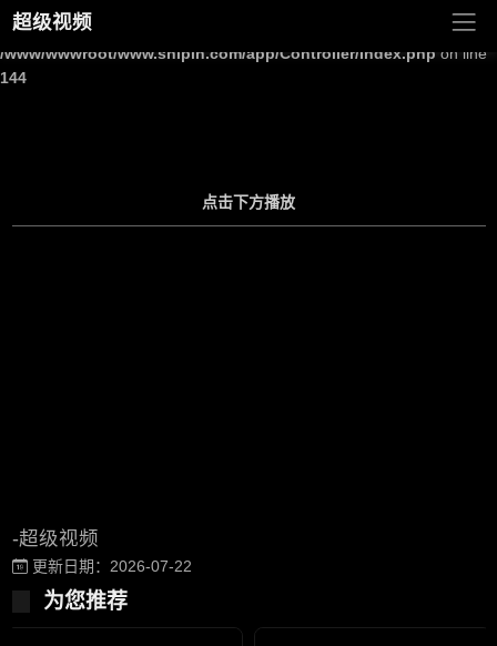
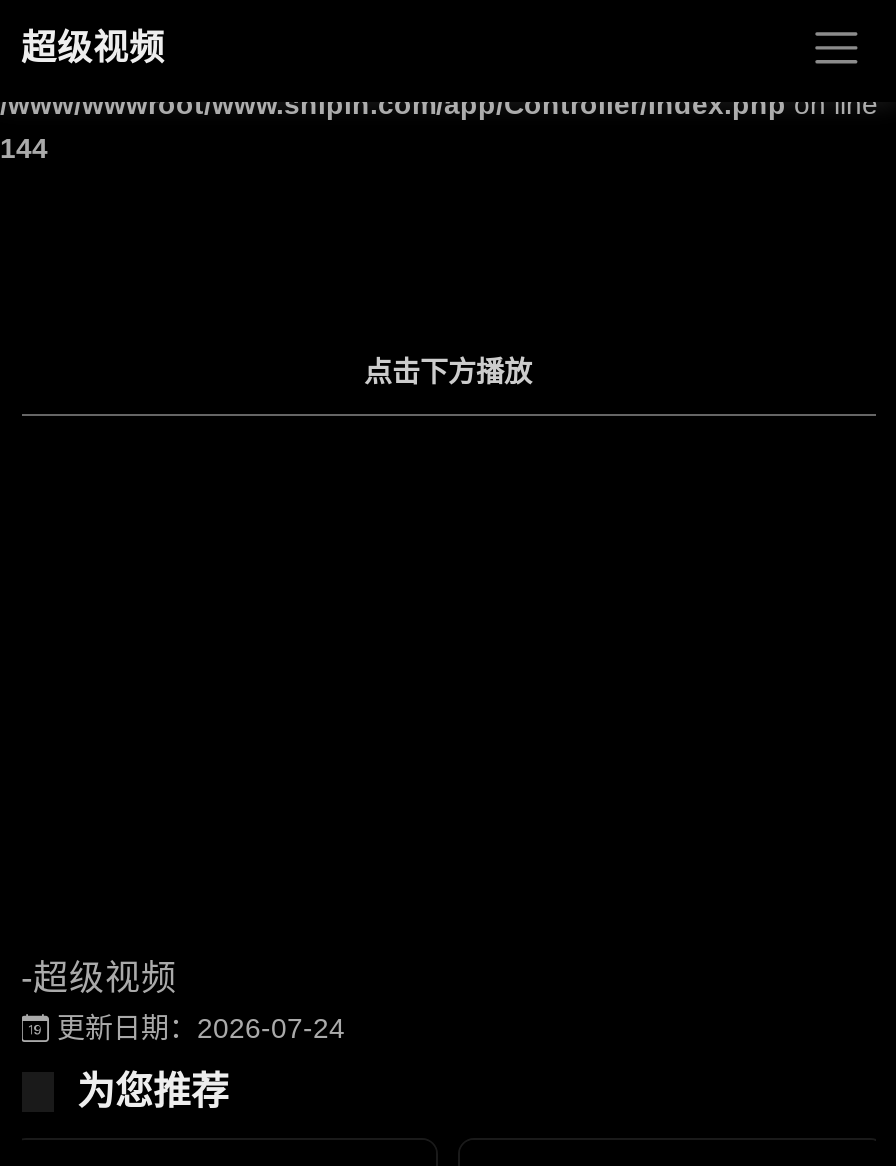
[27,557,191,575] 更新日期：2026-07-22 -> [49,1012,345,1044] 更新日期：2026-07-24

